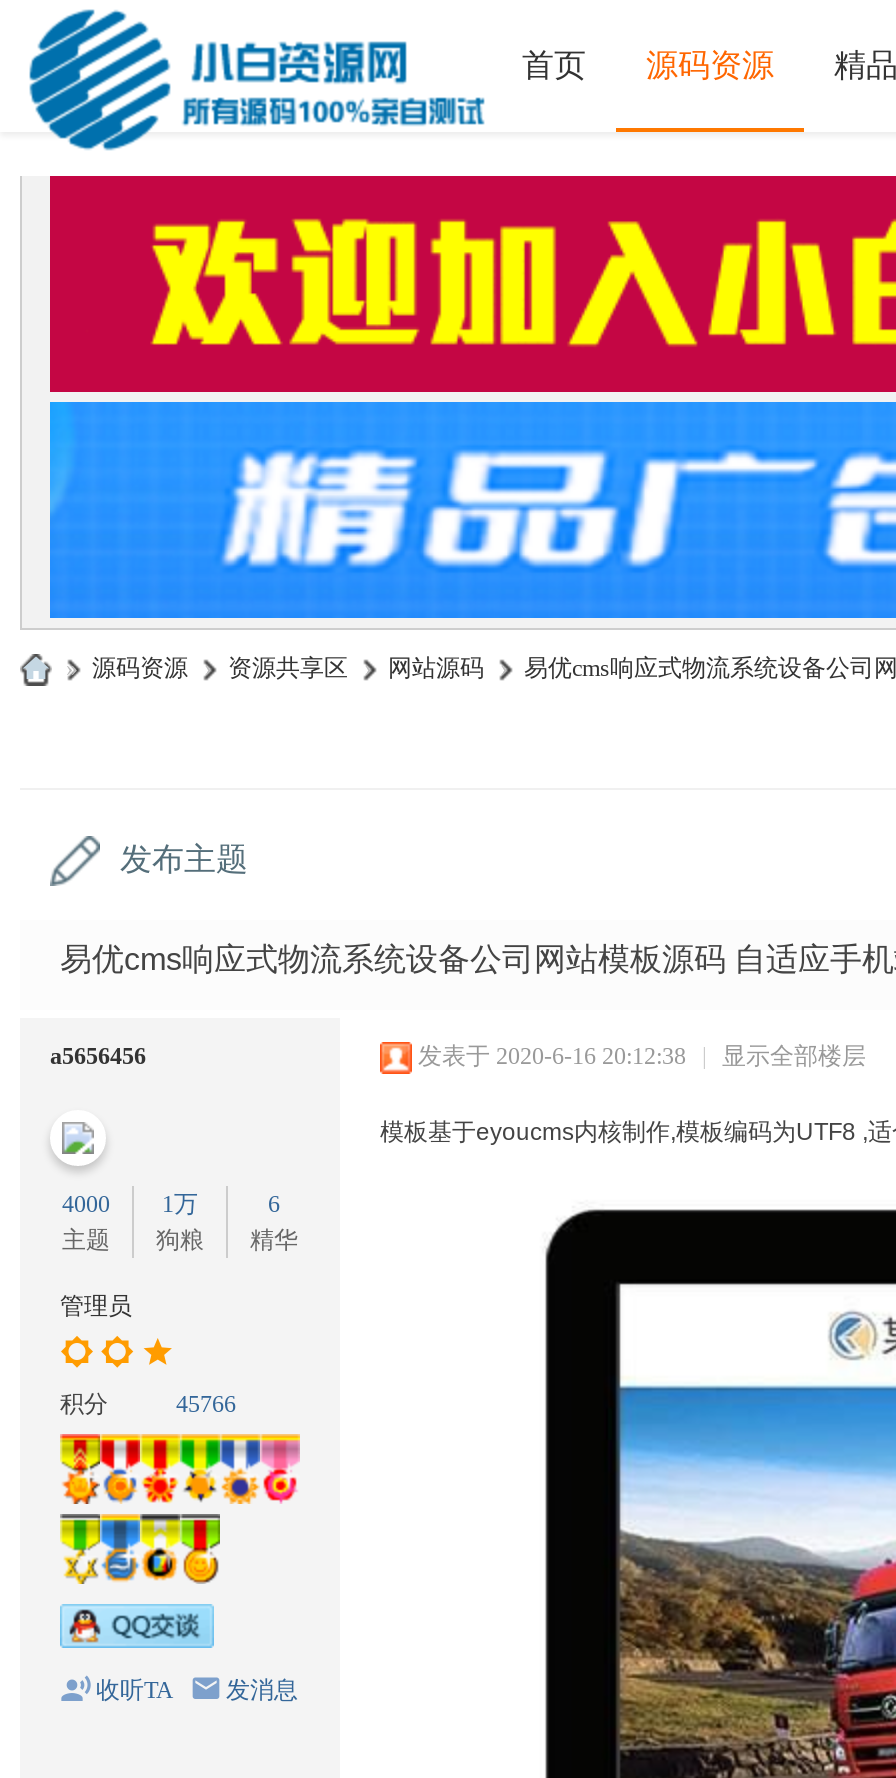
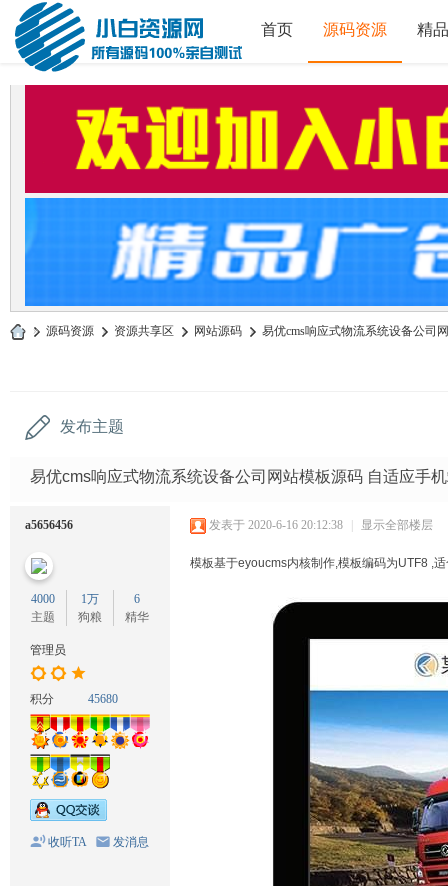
[176,1389,236,1417] 45766 -> [88,692,118,706] 45680

